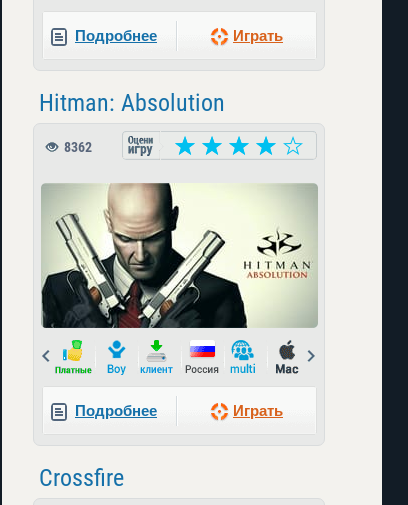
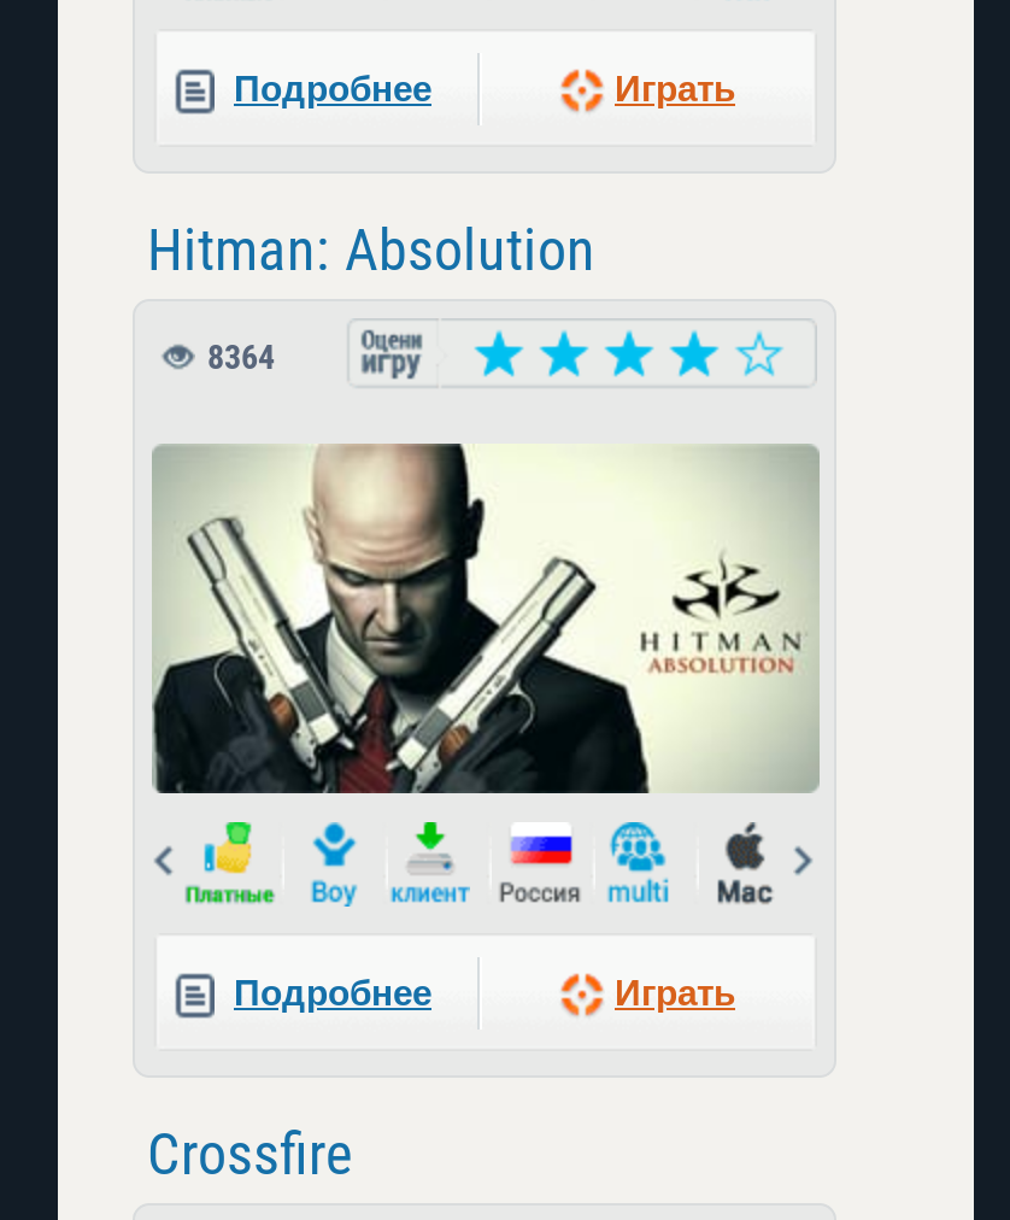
[64,139,92,155] 8362 -> [207,338,275,376] 8364

